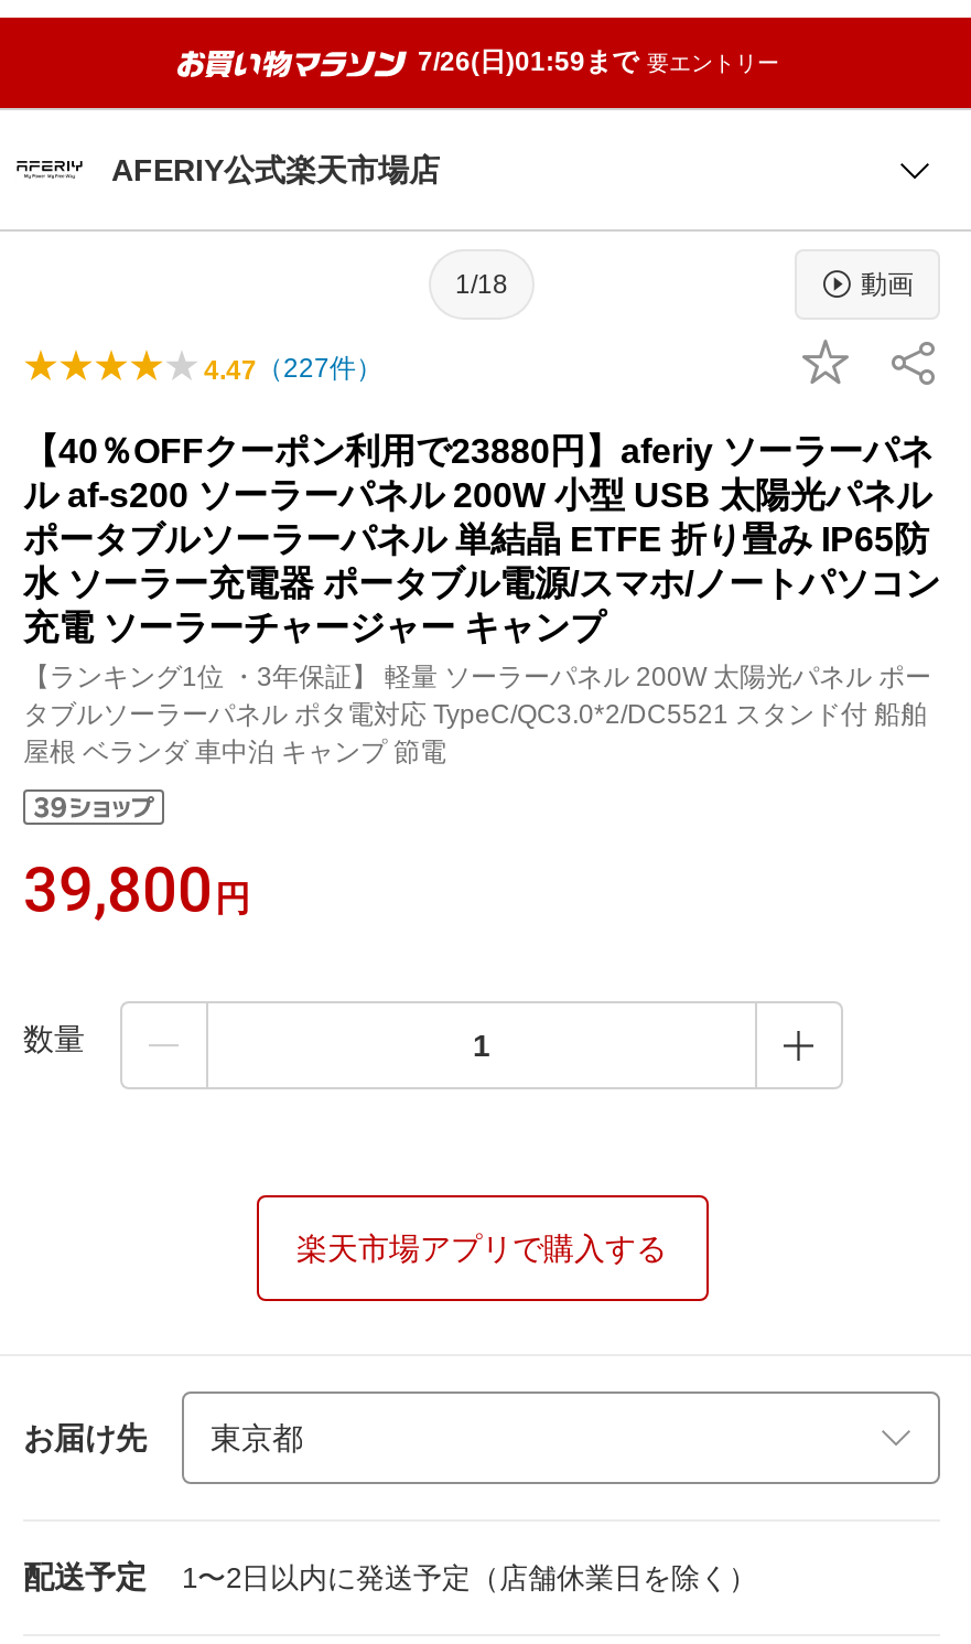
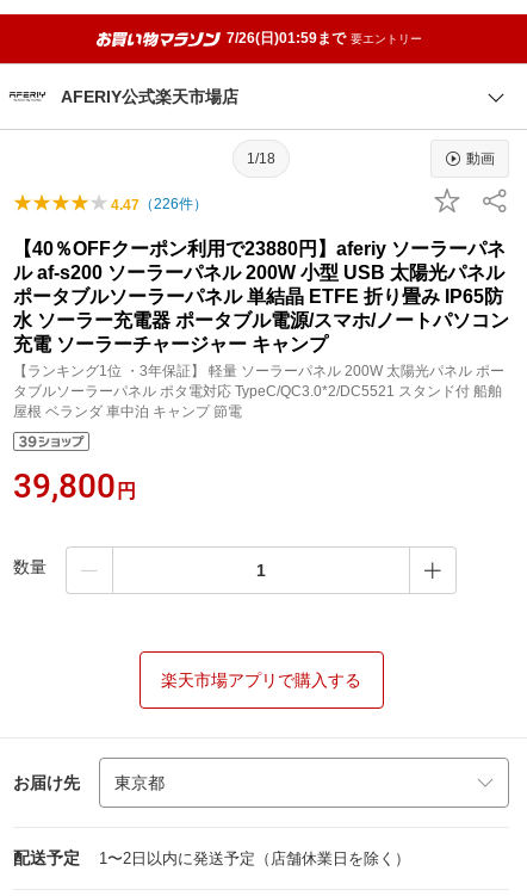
[204,353,382,386] 4.47（227件） -> [111,196,207,214] 4.47（226件）

